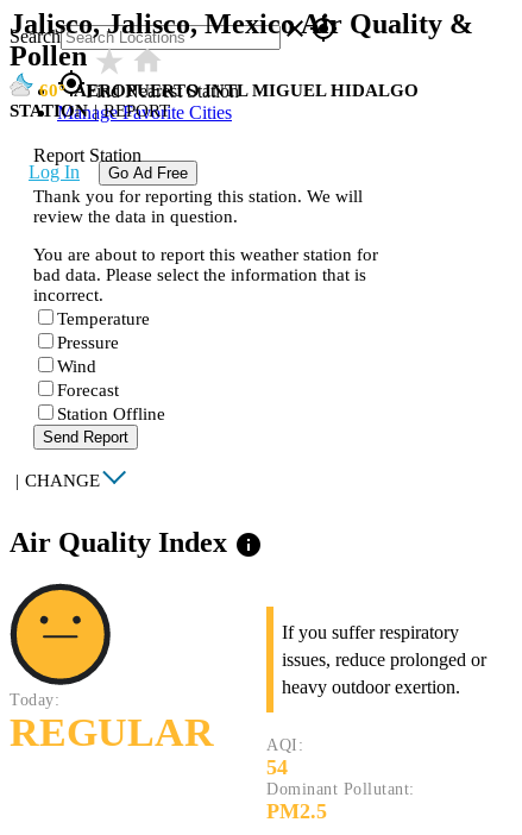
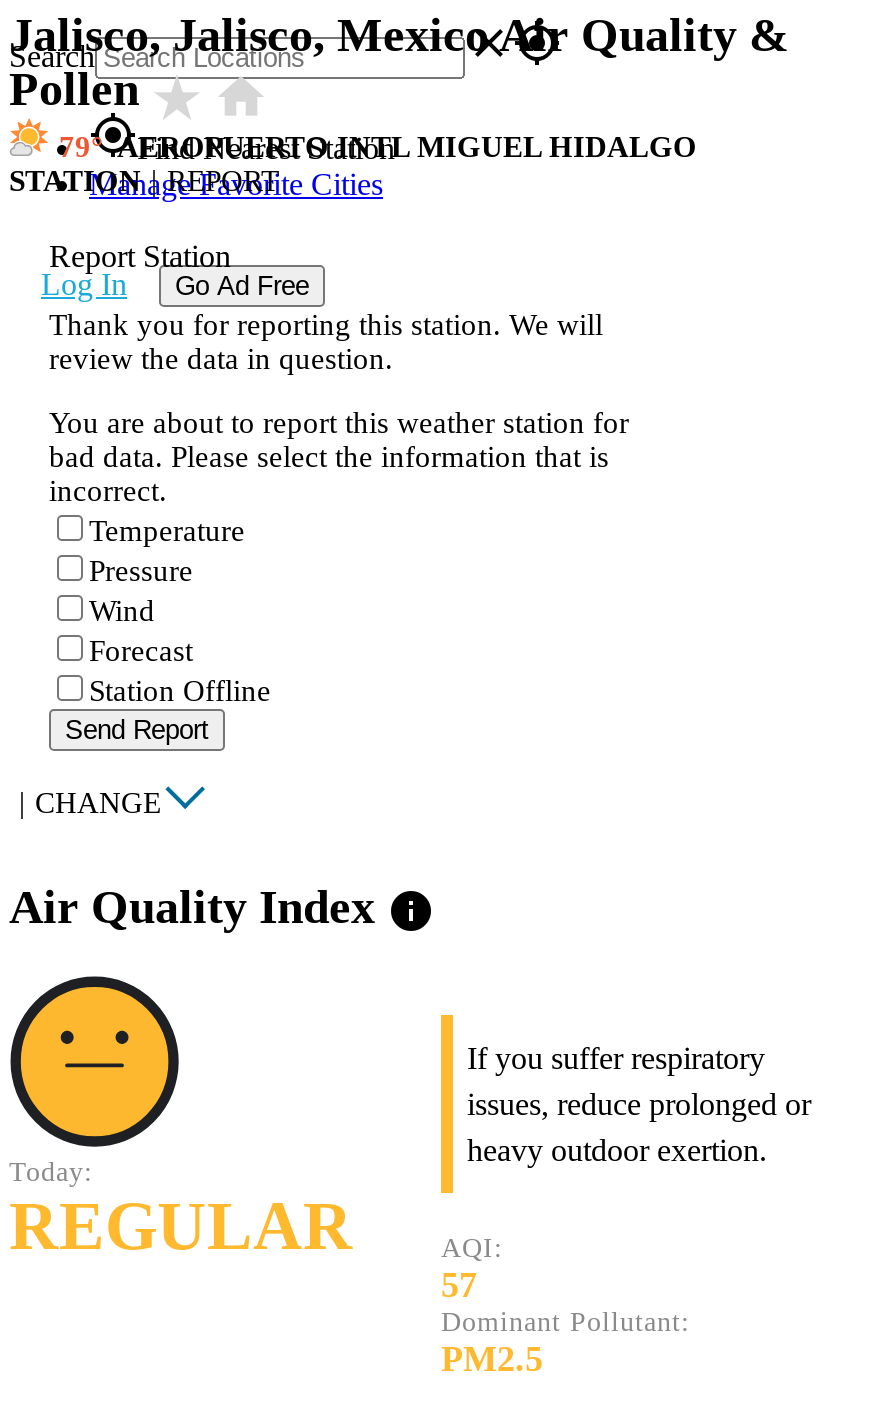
[39,81,58,100] 60 -> [59,131,91,163] 79
[266,756,288,779] 54 -> [441,1265,477,1305] 57

